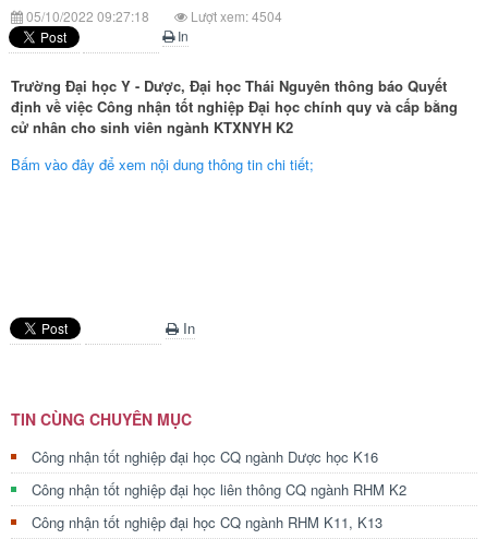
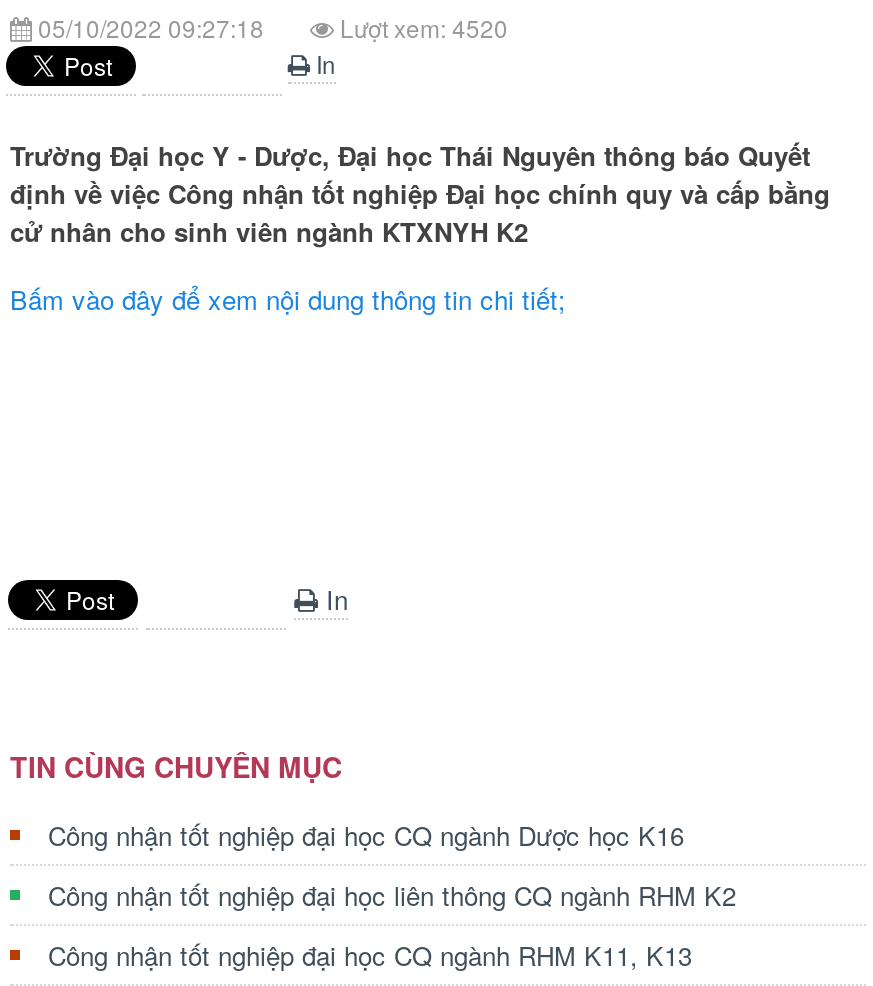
[187,6,282,25] Lượt xem: 4504 -> [334,9,508,43] Lượt xem: 4520

